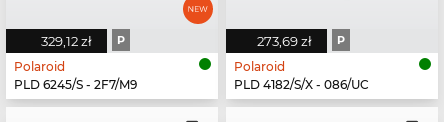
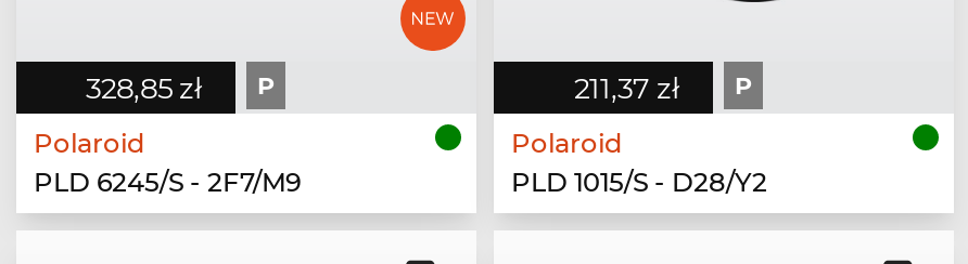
[41,33,125,49] 329,12 zł P -> [86,71,275,105] 328,85 zł P
[257,33,345,49] 273,69 zł P -> [574,71,752,105] 211,37 zł P
[234,77,369,92] PLD 4182/S/X - 086/UC -> [511,166,767,198] PLD 1015/S - D28/Y2

